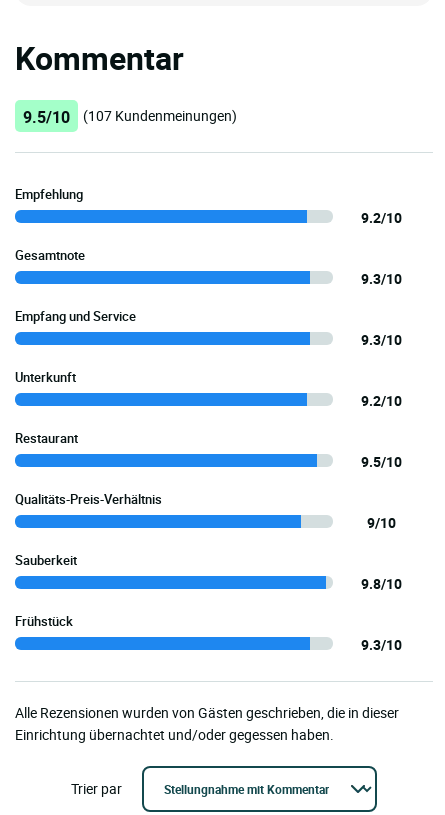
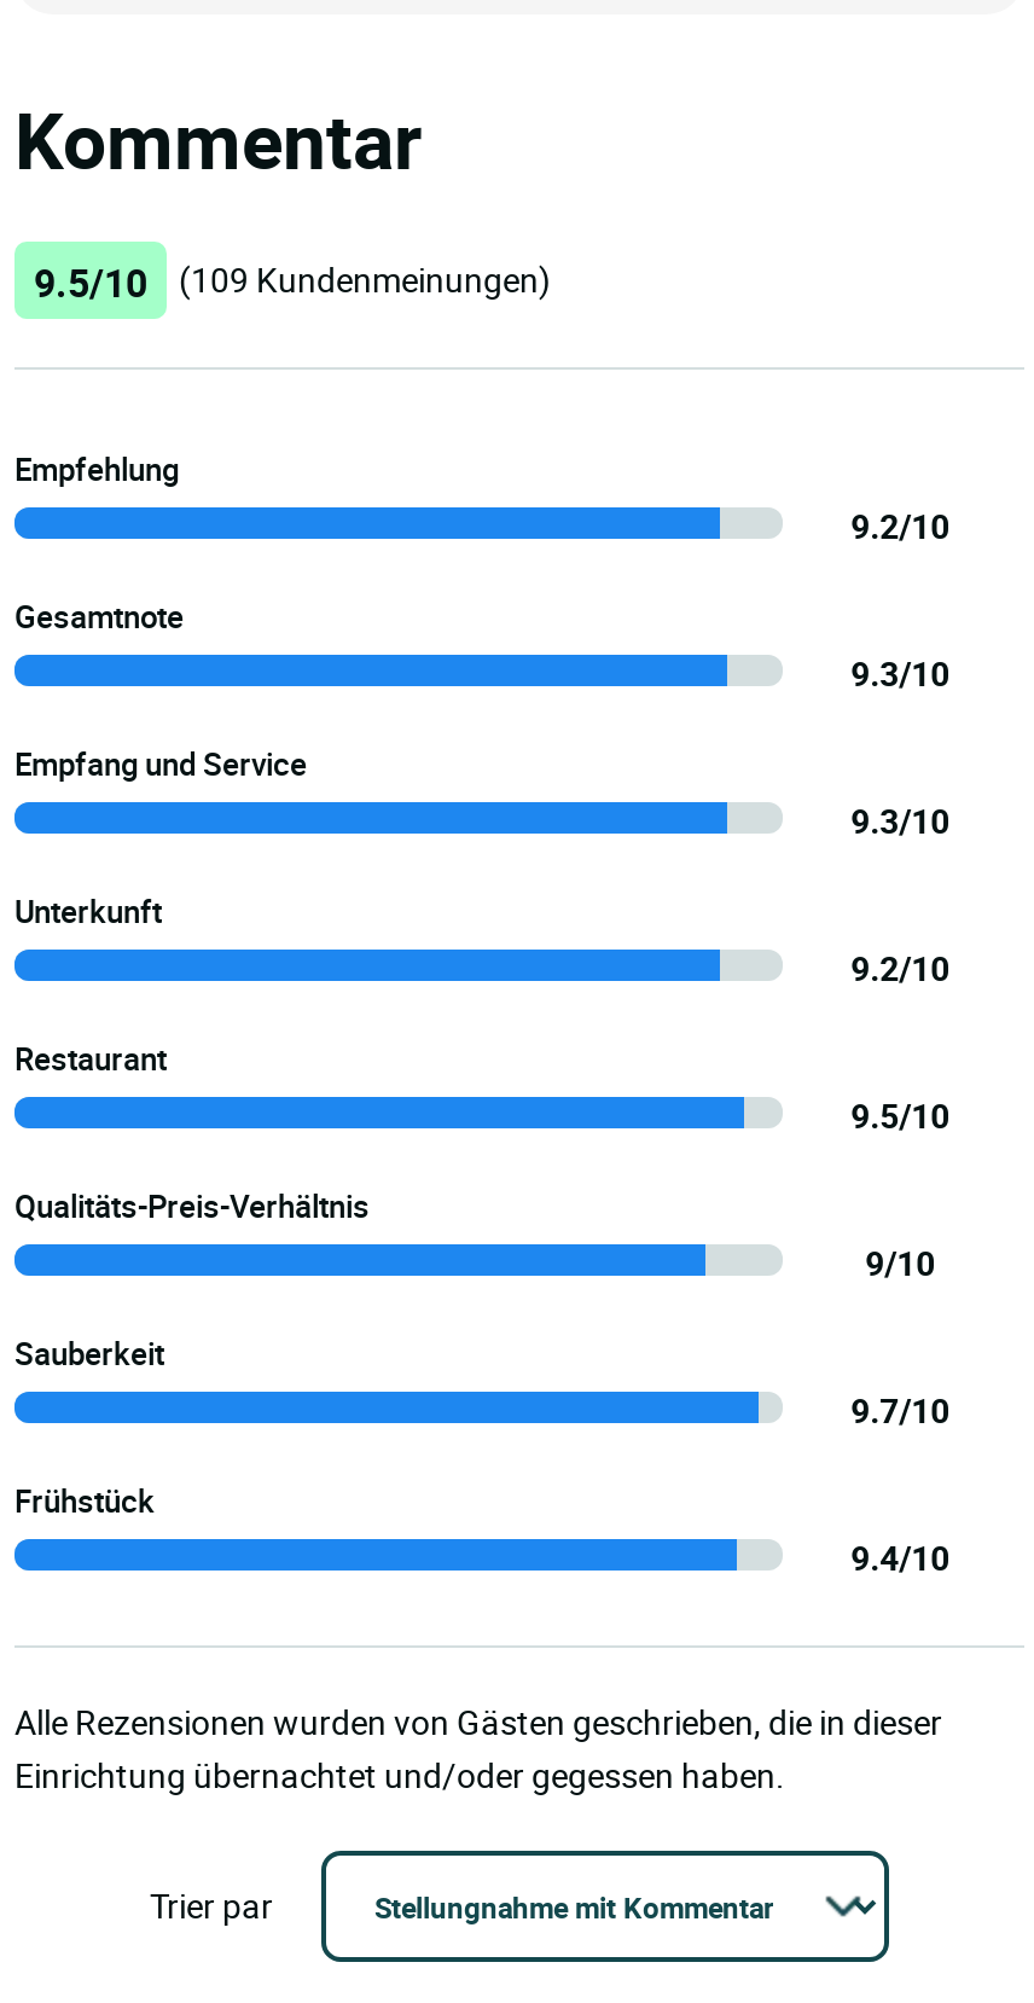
[83,106,237,125] (107 Kundenmeinungen) -> [179,256,551,302] (109 Kundenmeinungen)
[361,574,402,593] 9.8/10 -> [851,1387,950,1433] 9.7/10
[361,635,402,654] 9.3/10 -> [851,1534,950,1580] 9.4/10

